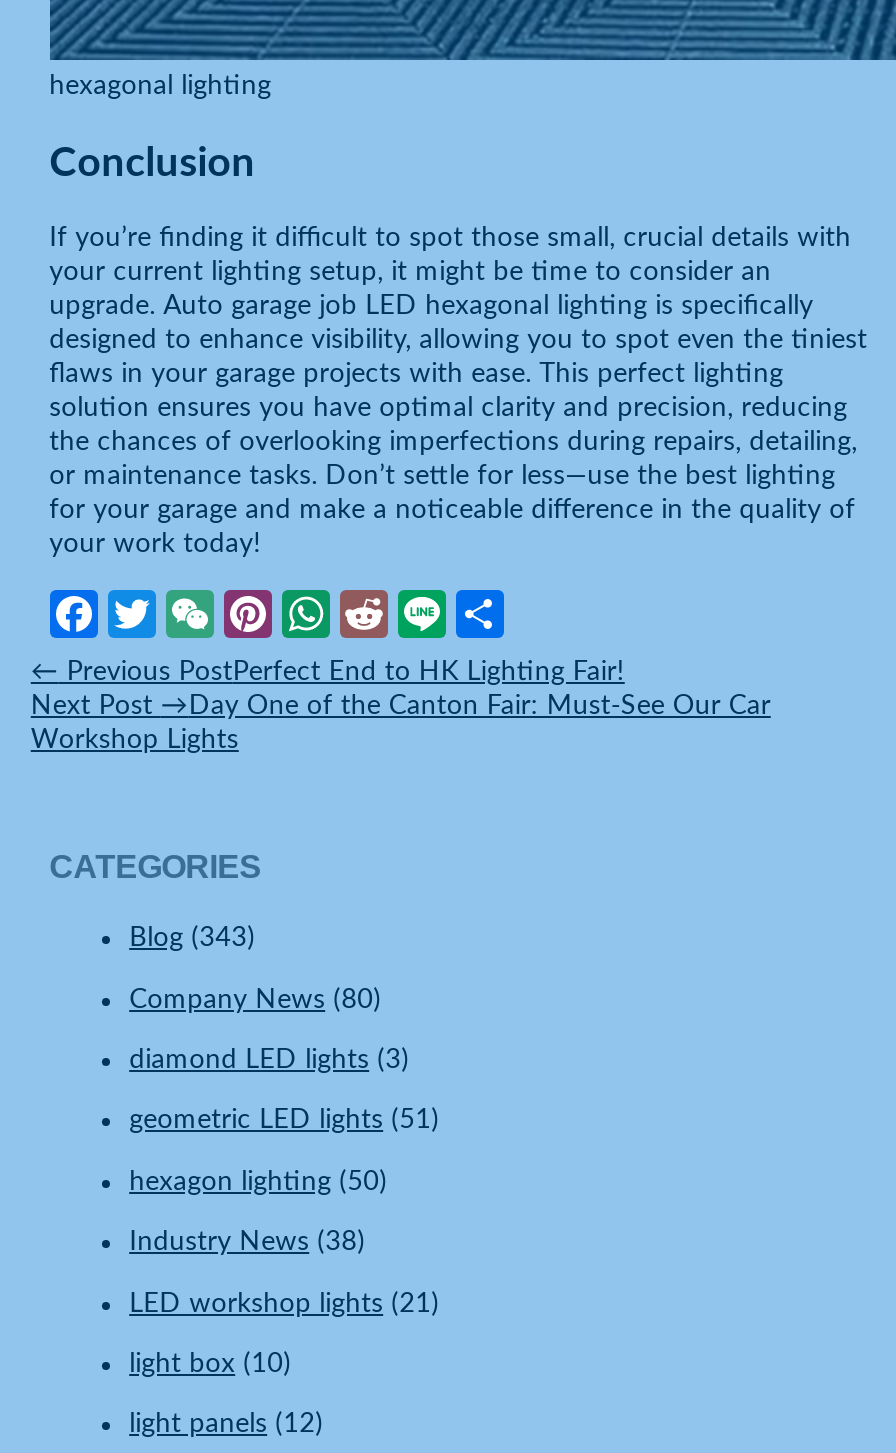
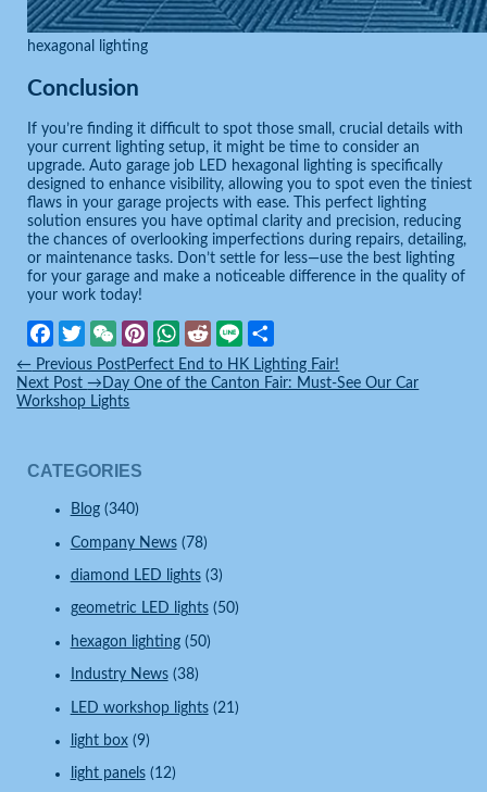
[129,924,255,952] Blog (343) -> [70,502,139,517] Blog (340)
[129,985,381,1013] Company News (80) -> [70,535,207,550] Company News (78)
[129,1107,439,1135] geometric LED lights (51) -> [70,601,239,617] geometric LED lights (50)
[129,1350,291,1378] light box (10) -> [70,733,150,749] light box (9)

